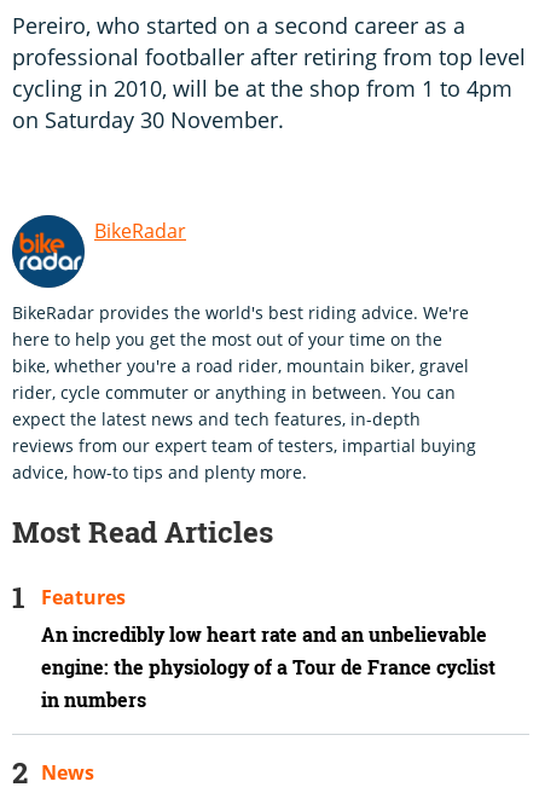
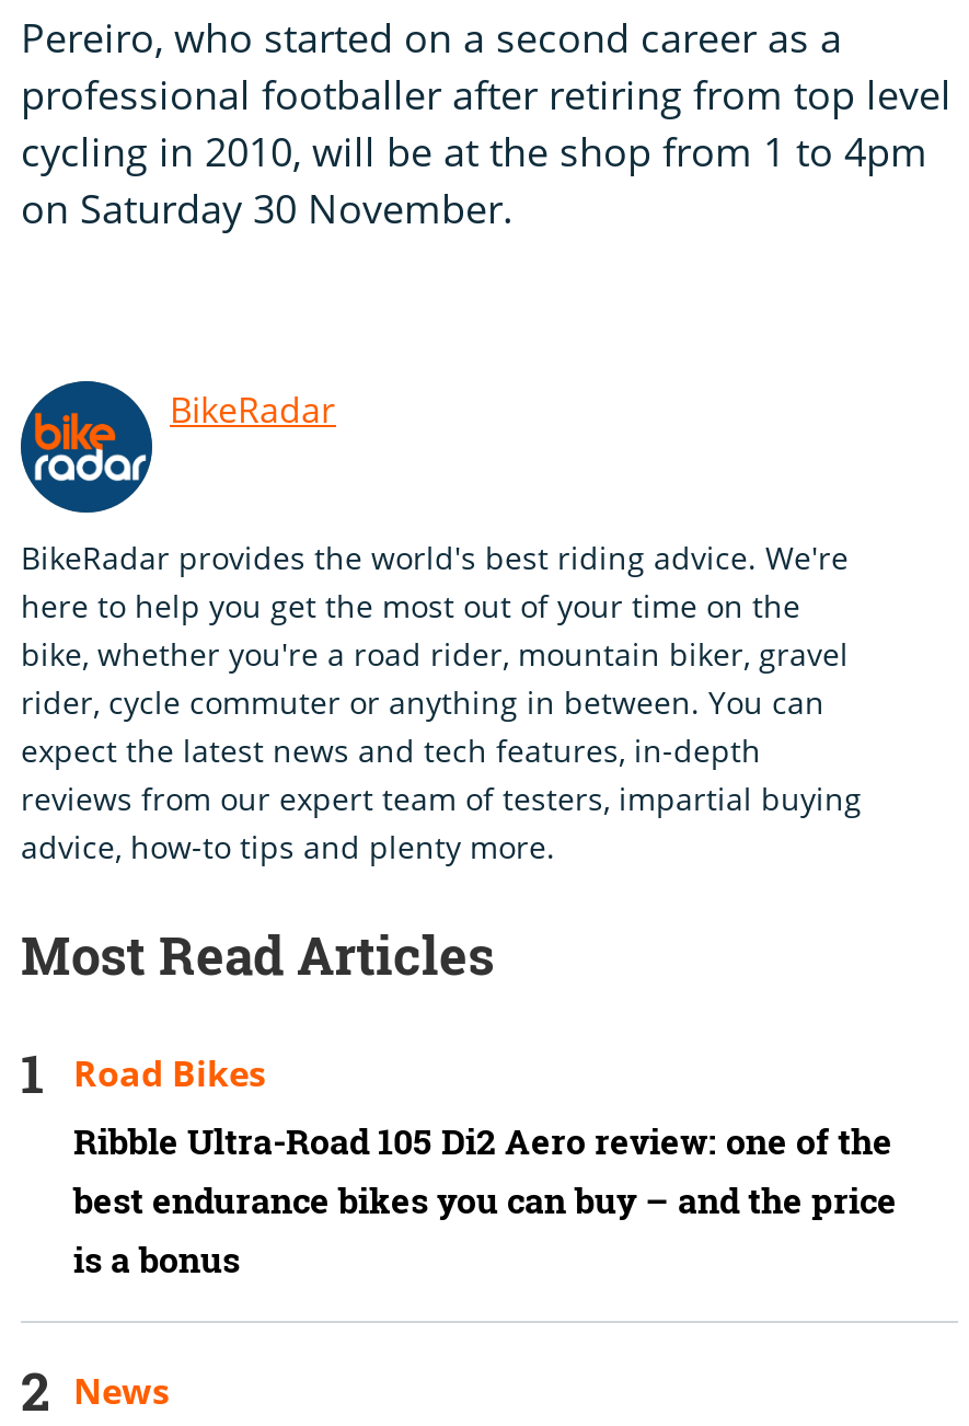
[41,584,126,610] Features -> [73,1049,266,1097] Road Bikes
[41,621,495,713] An incredibly low heart rate and an unbelievable | engine: the physiology of a Tour de France cyclist | in numbers -> [73,1117,897,1283] Ribble Ultra-Road 105 Di2 Aero review: one of the | best endurance bikes you can buy – and the price | is a bonus

